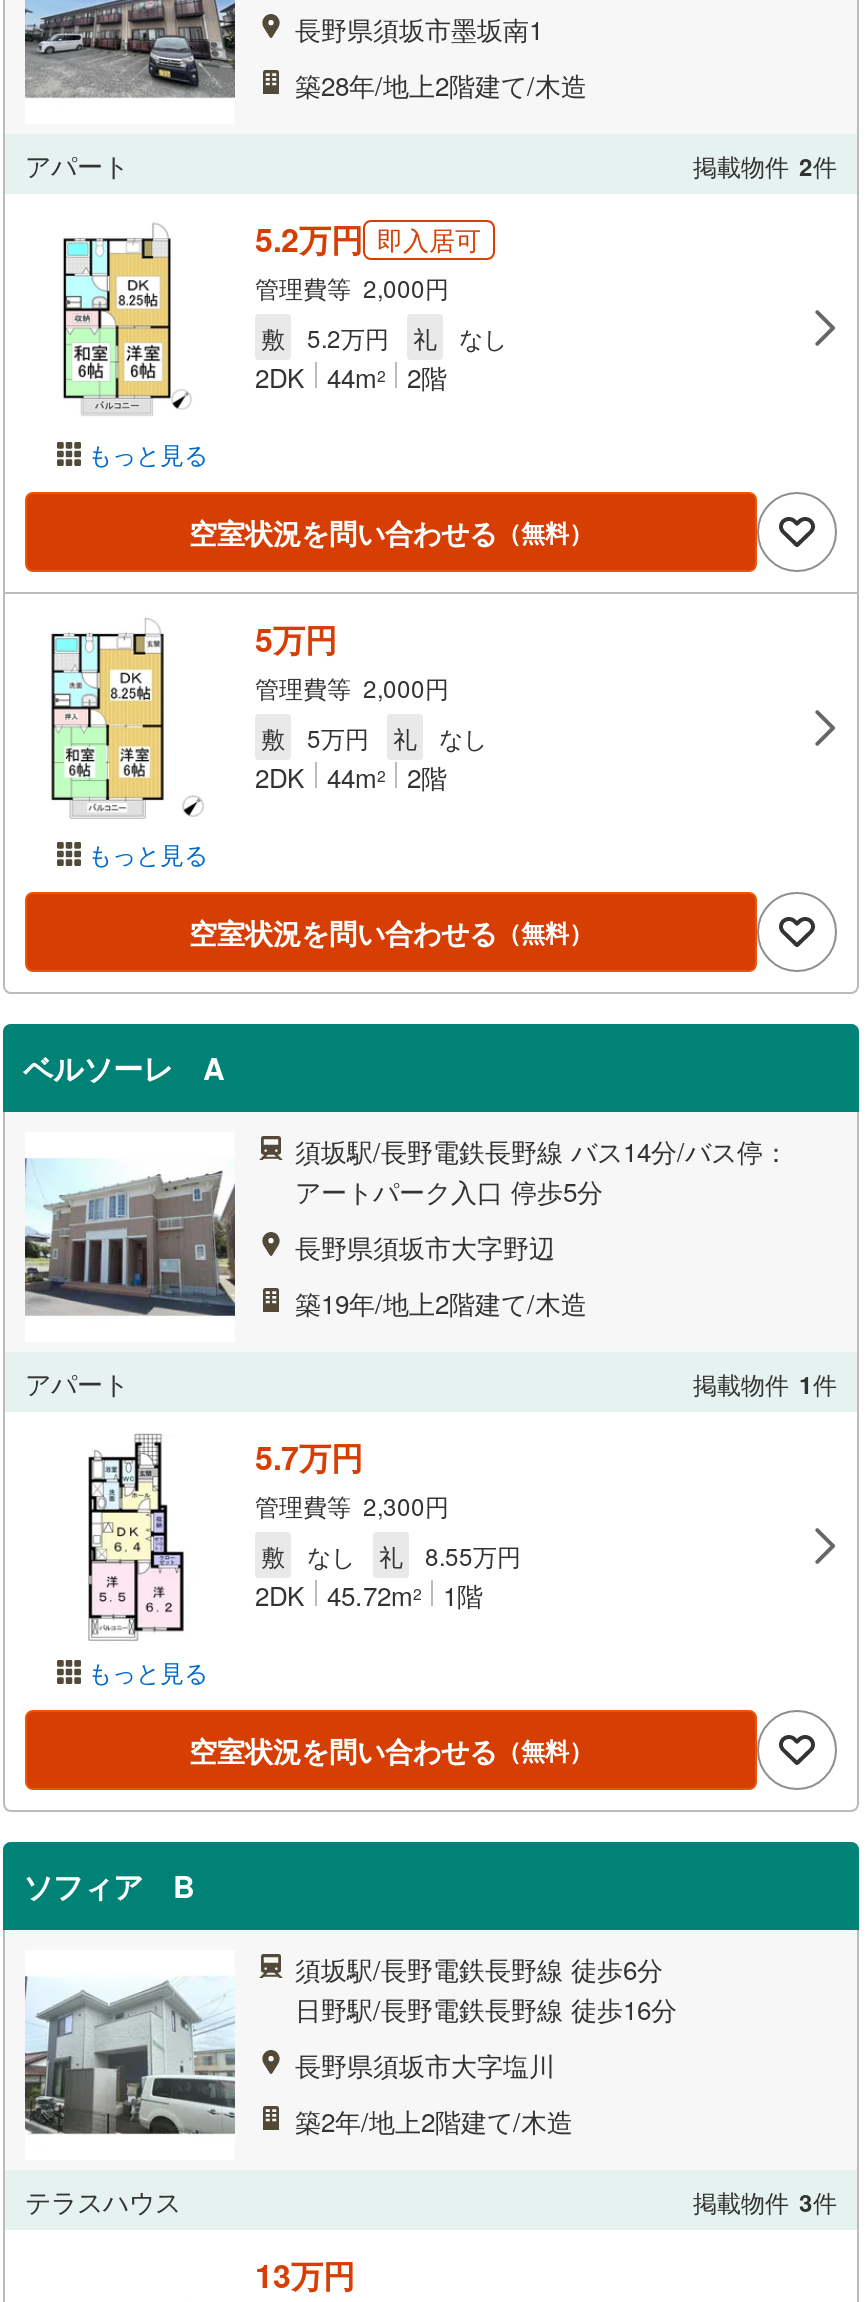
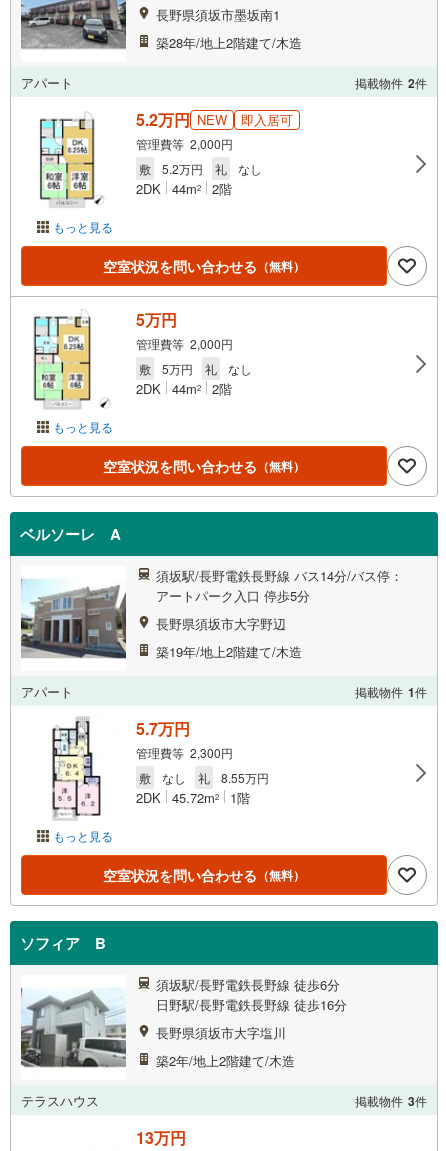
[255,216,481,262] 5.2万円 即入居可 -> [136,108,293,131] 5.2万円 NEW | 即入居可

